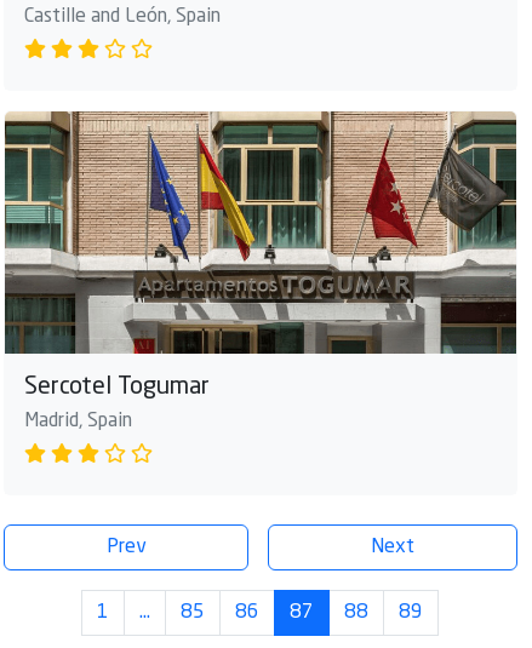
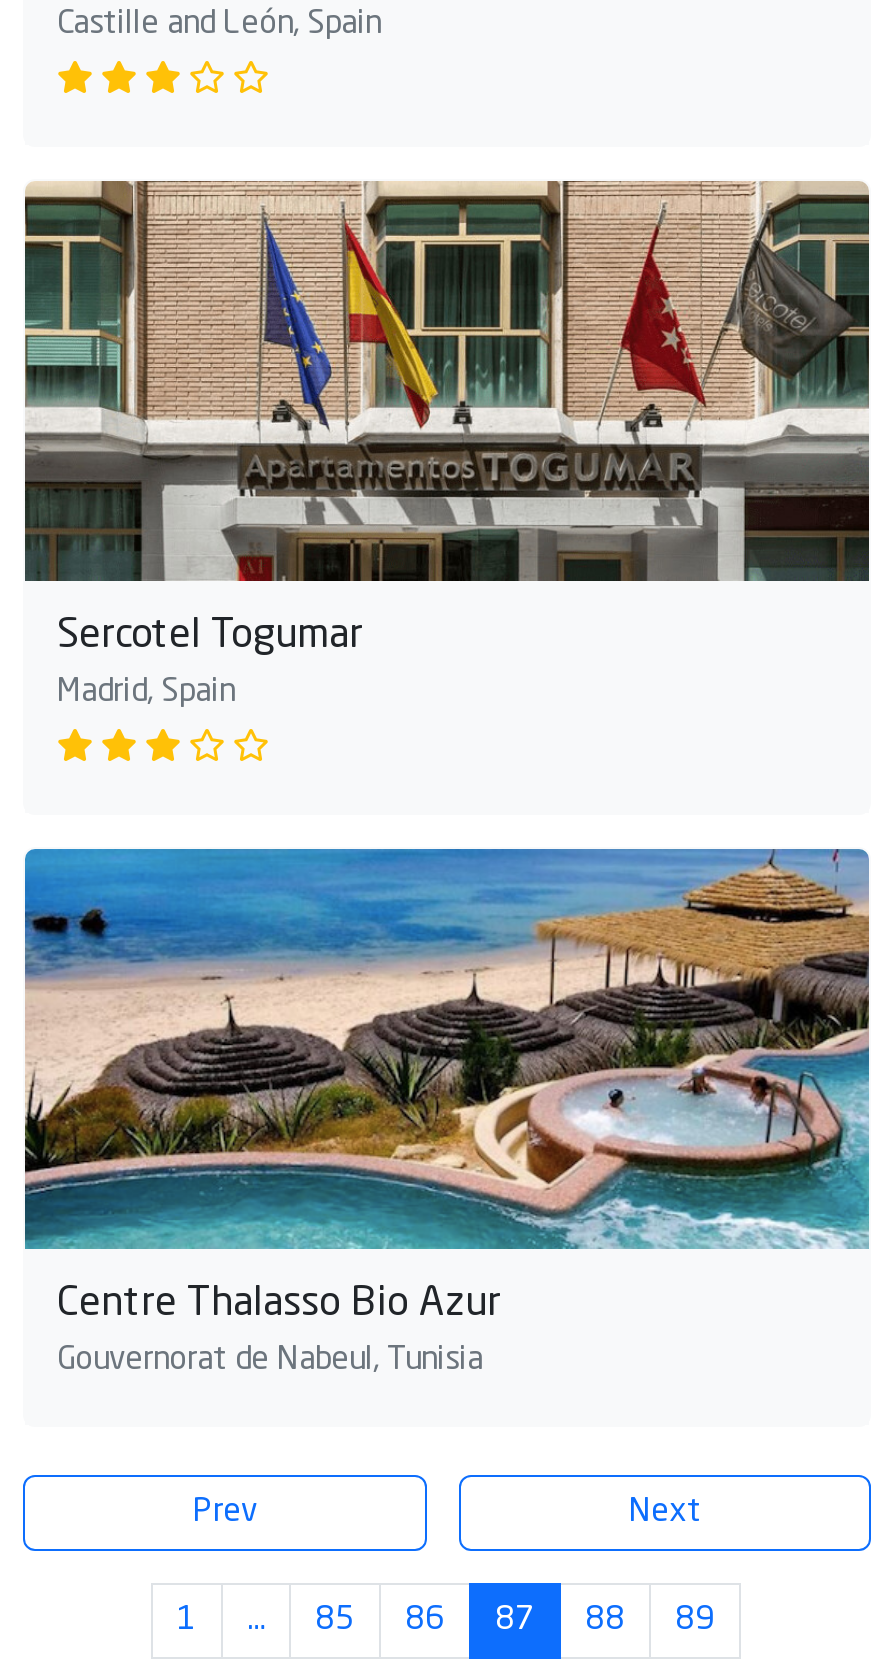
none -> [23,847,871,1377] [image] | Centre Thalasso Bio Azur | Gouvernorat de Nabeul, Tunisia

